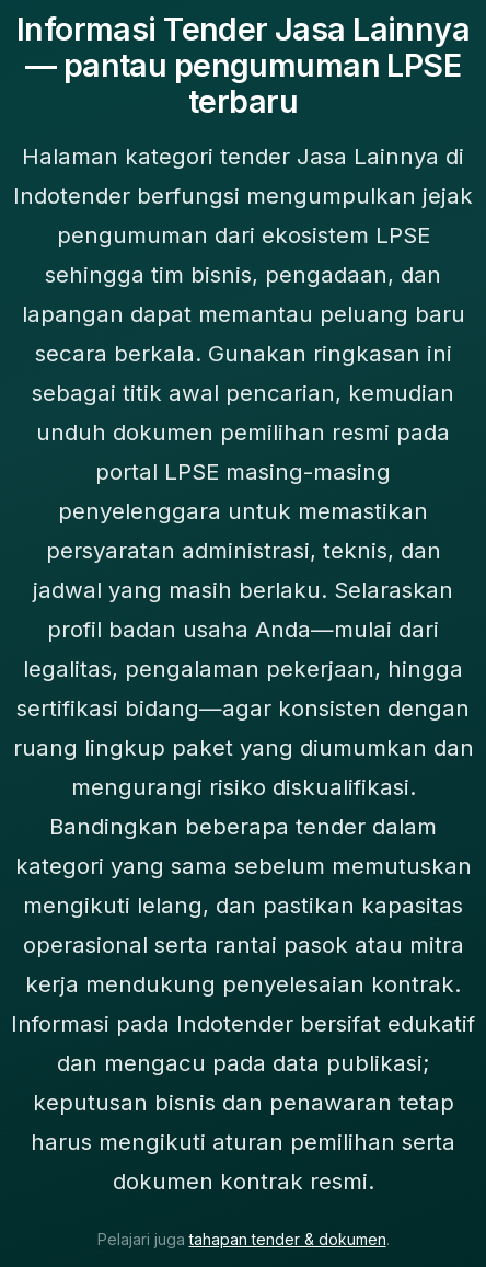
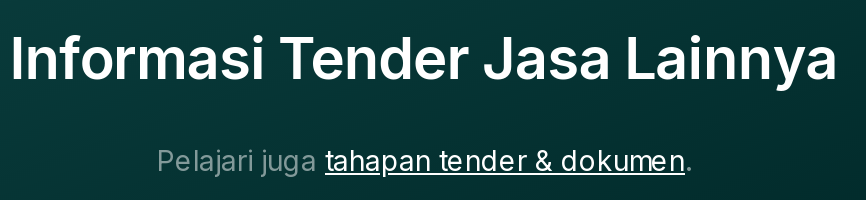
[11,46,475,1195] — pantau pengumuman LPSE | terbaru | Halaman kategori tender Jasa Lainnya di | Indotender berfungsi mengumpulkan jejak | pengumuman dari ekosistem LPSE | sehingga tim bisnis, pengadaan, dan | lapangan dapat memantau peluang baru | secara berkala. Gunakan ringkasan ini | sebagai titik awal pencarian, kemudian | unduh dokumen pemilihan resmi pada | portal LPSE masing-masing | penyelenggara untuk memastikan | persyaratan administrasi, teknis, dan | jadwal yang masih berlaku. Selaraskan | profil badan usaha Anda—mulai dari | legalitas, pengalaman pekerjaan, hingga | sertifikasi bidang—agar konsisten dengan | ruang lingkup paket yang diumumkan dan | mengurangi risiko diskualifikasi. | Bandingkan beberapa tender dalam | kategori yang sama sebelum memutuskan | mengikuti lelang, dan pastikan kapasitas | operasional serta rantai pasok atau mitra | kerja mendukung penyelesaian kontrak. | Informasi pada Indotender bersifat edukatif | dan mengacu pada data publikasi; | keputusan bisnis dan penawaran tetap | harus mengikuti aturan pemilihan serta | dokumen kontrak resmi. -> none

